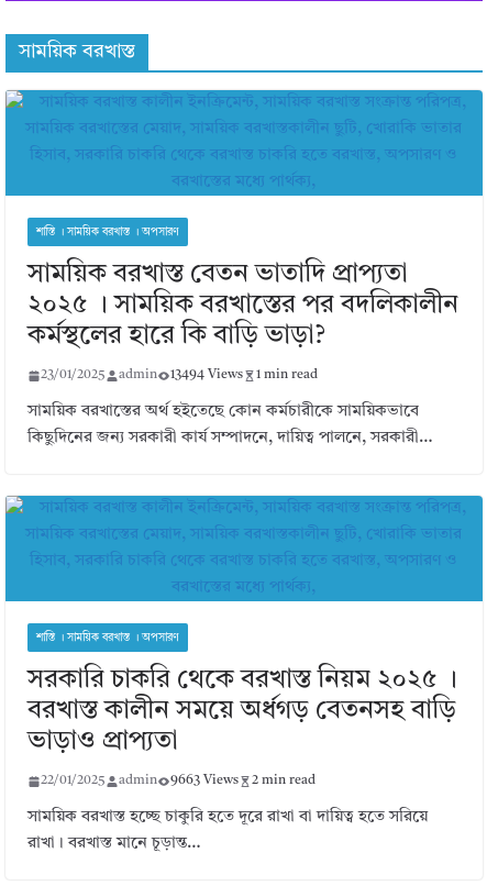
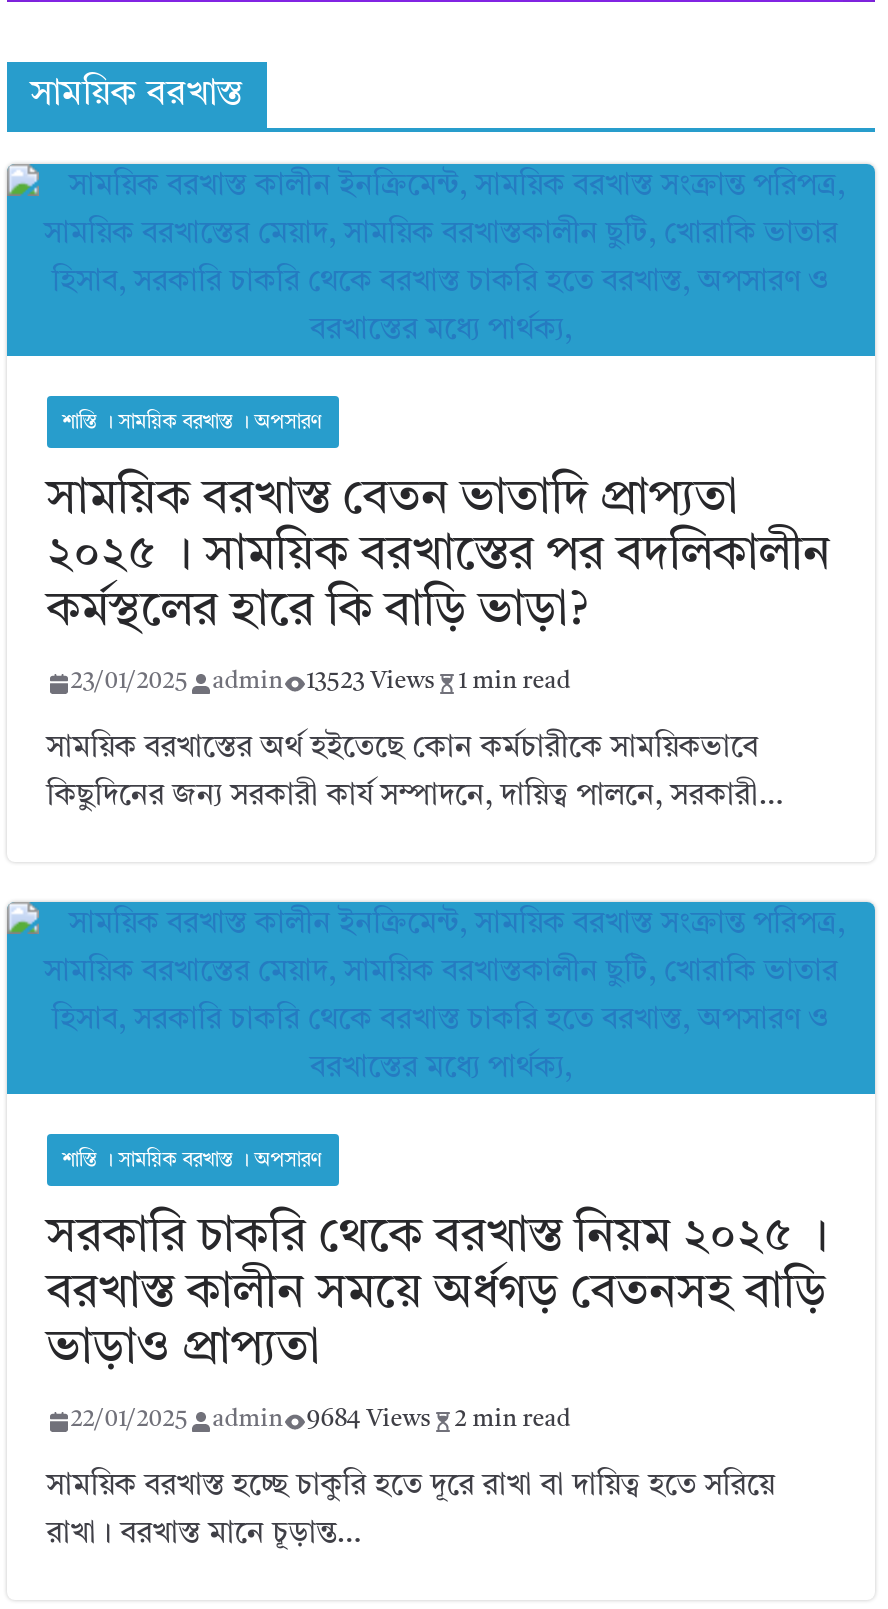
[40,368,317,381] 23/01/2025 admin 13494 Views 1 min read -> [70,670,570,694] 23/01/2025 admin 13523 Views 1 min read
[40,774,315,787] 22/01/2025 admin 9663 Views 2 min read -> [70,1408,570,1432] 22/01/2025 admin 9684 Views 2 min read

